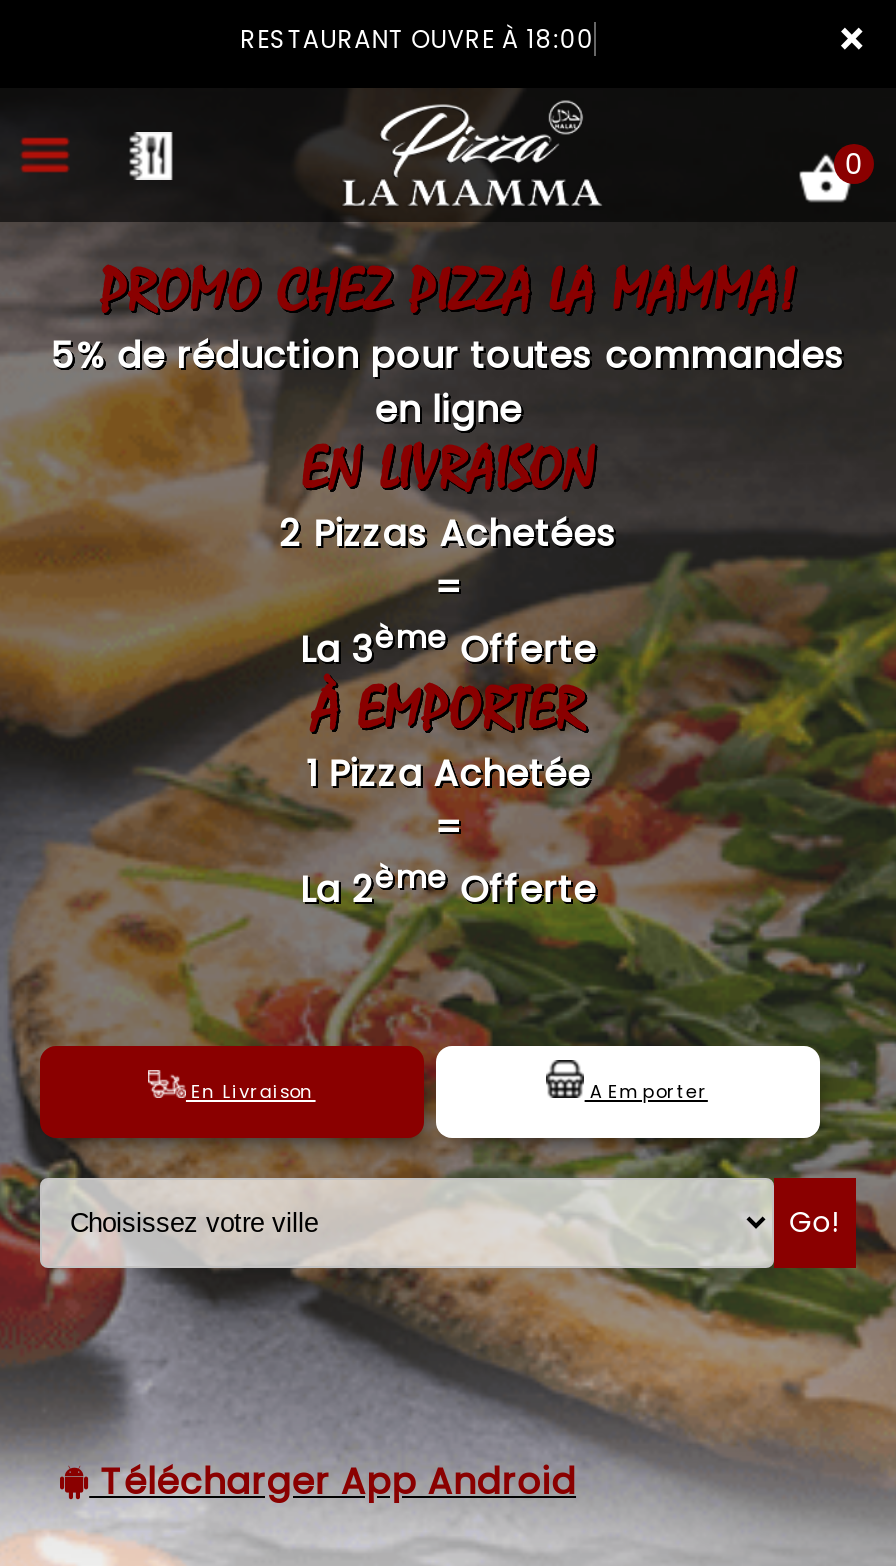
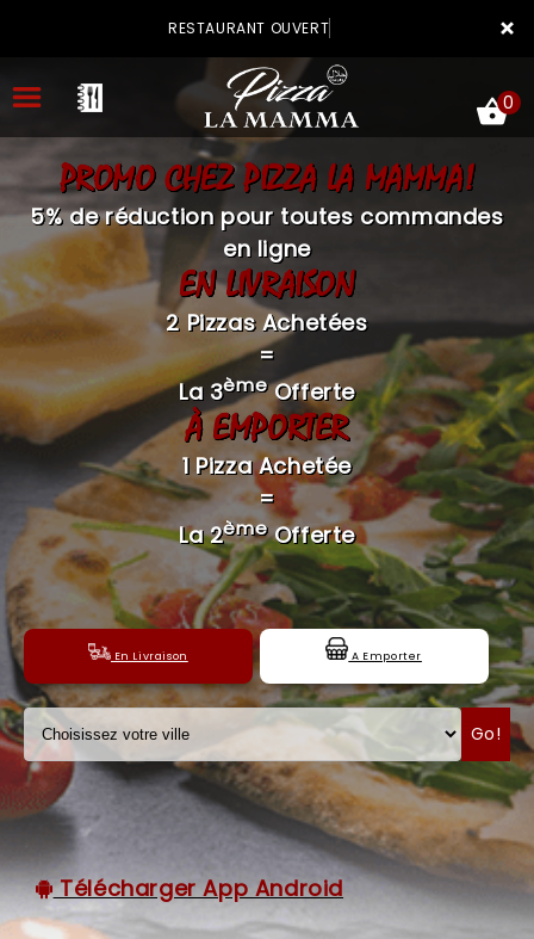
[240,22,595,56] RESTAURANT OUVRE À 18:00 -> [168,18,329,38] RESTAURANT OUVERT

